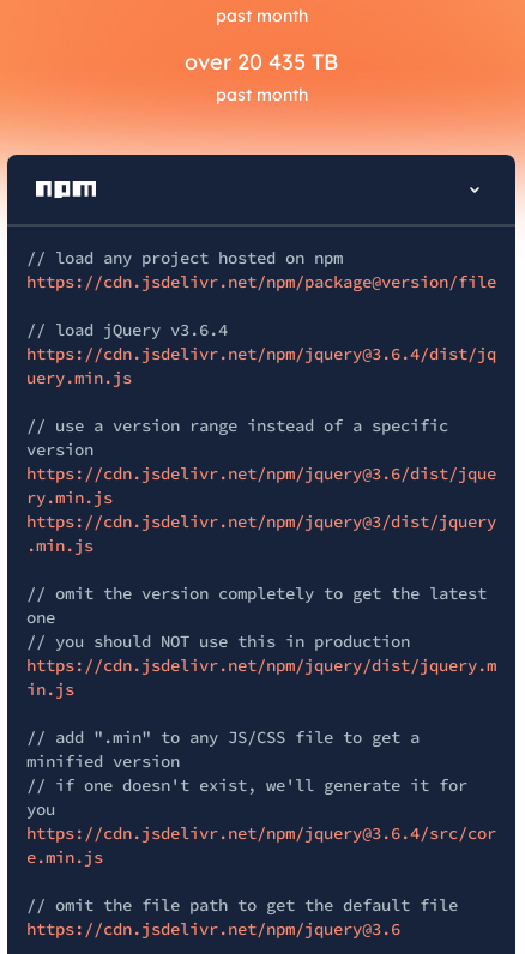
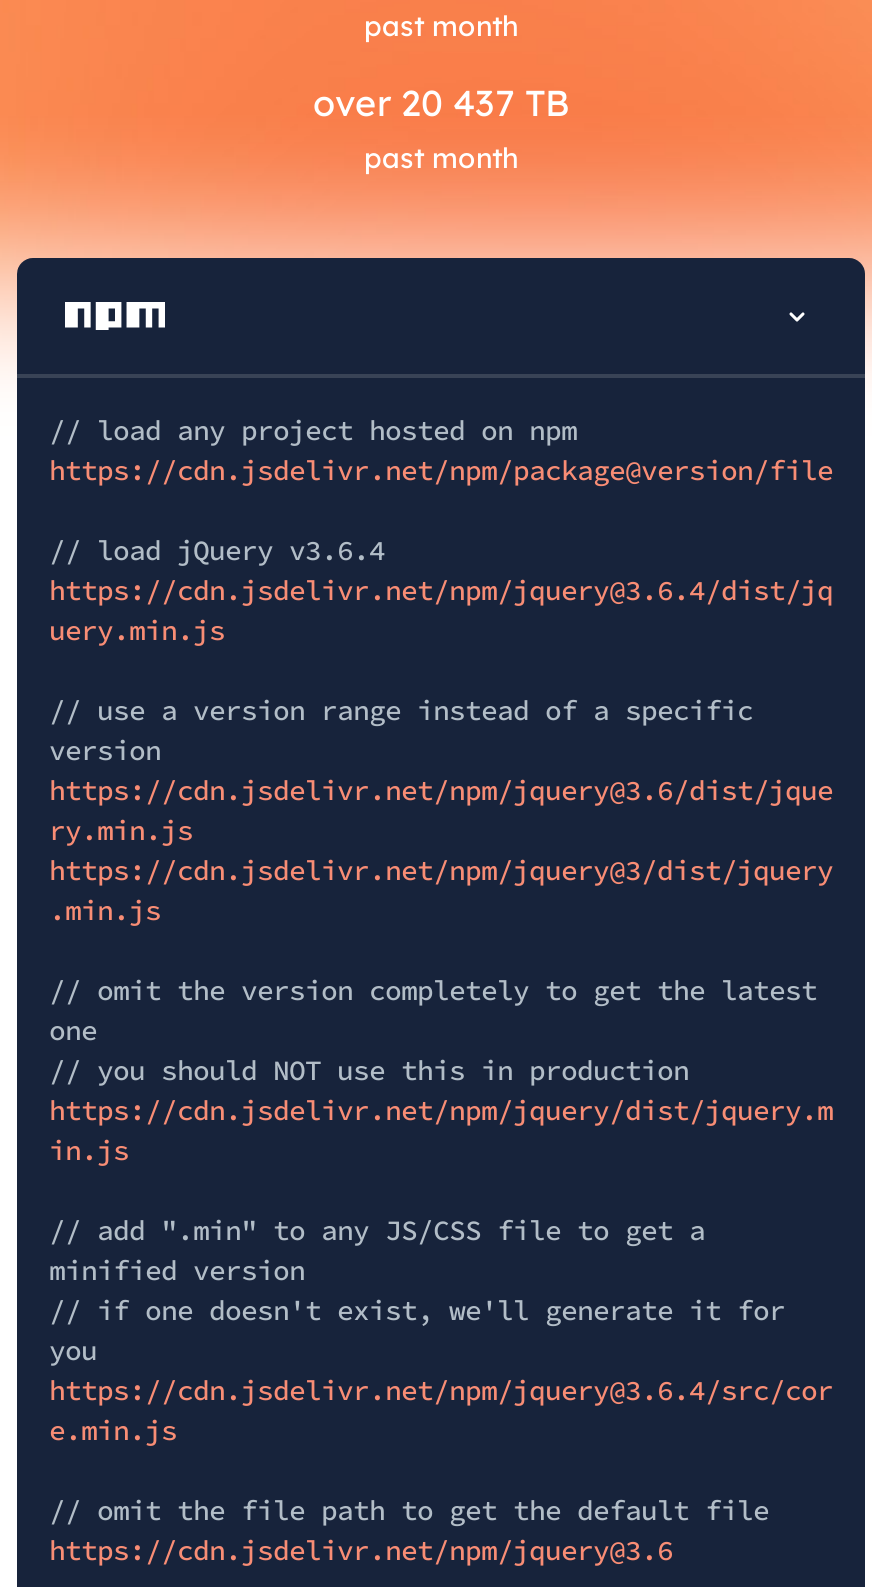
[185,48,338,76] over 20 435 TB -> [313,80,569,126] over 20 437 TB

